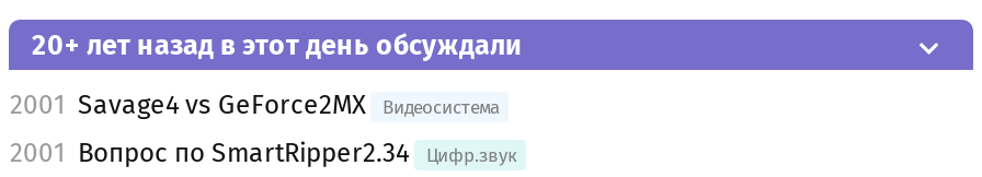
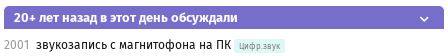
[10,90,499,168] 2001 Savage4 vs GeForce2MX | Видеосистема | 2001 Вопрос по SmartRipper2.34 -> [4,38,231,52] 2001 звукозапись с магнитофона на ПК

